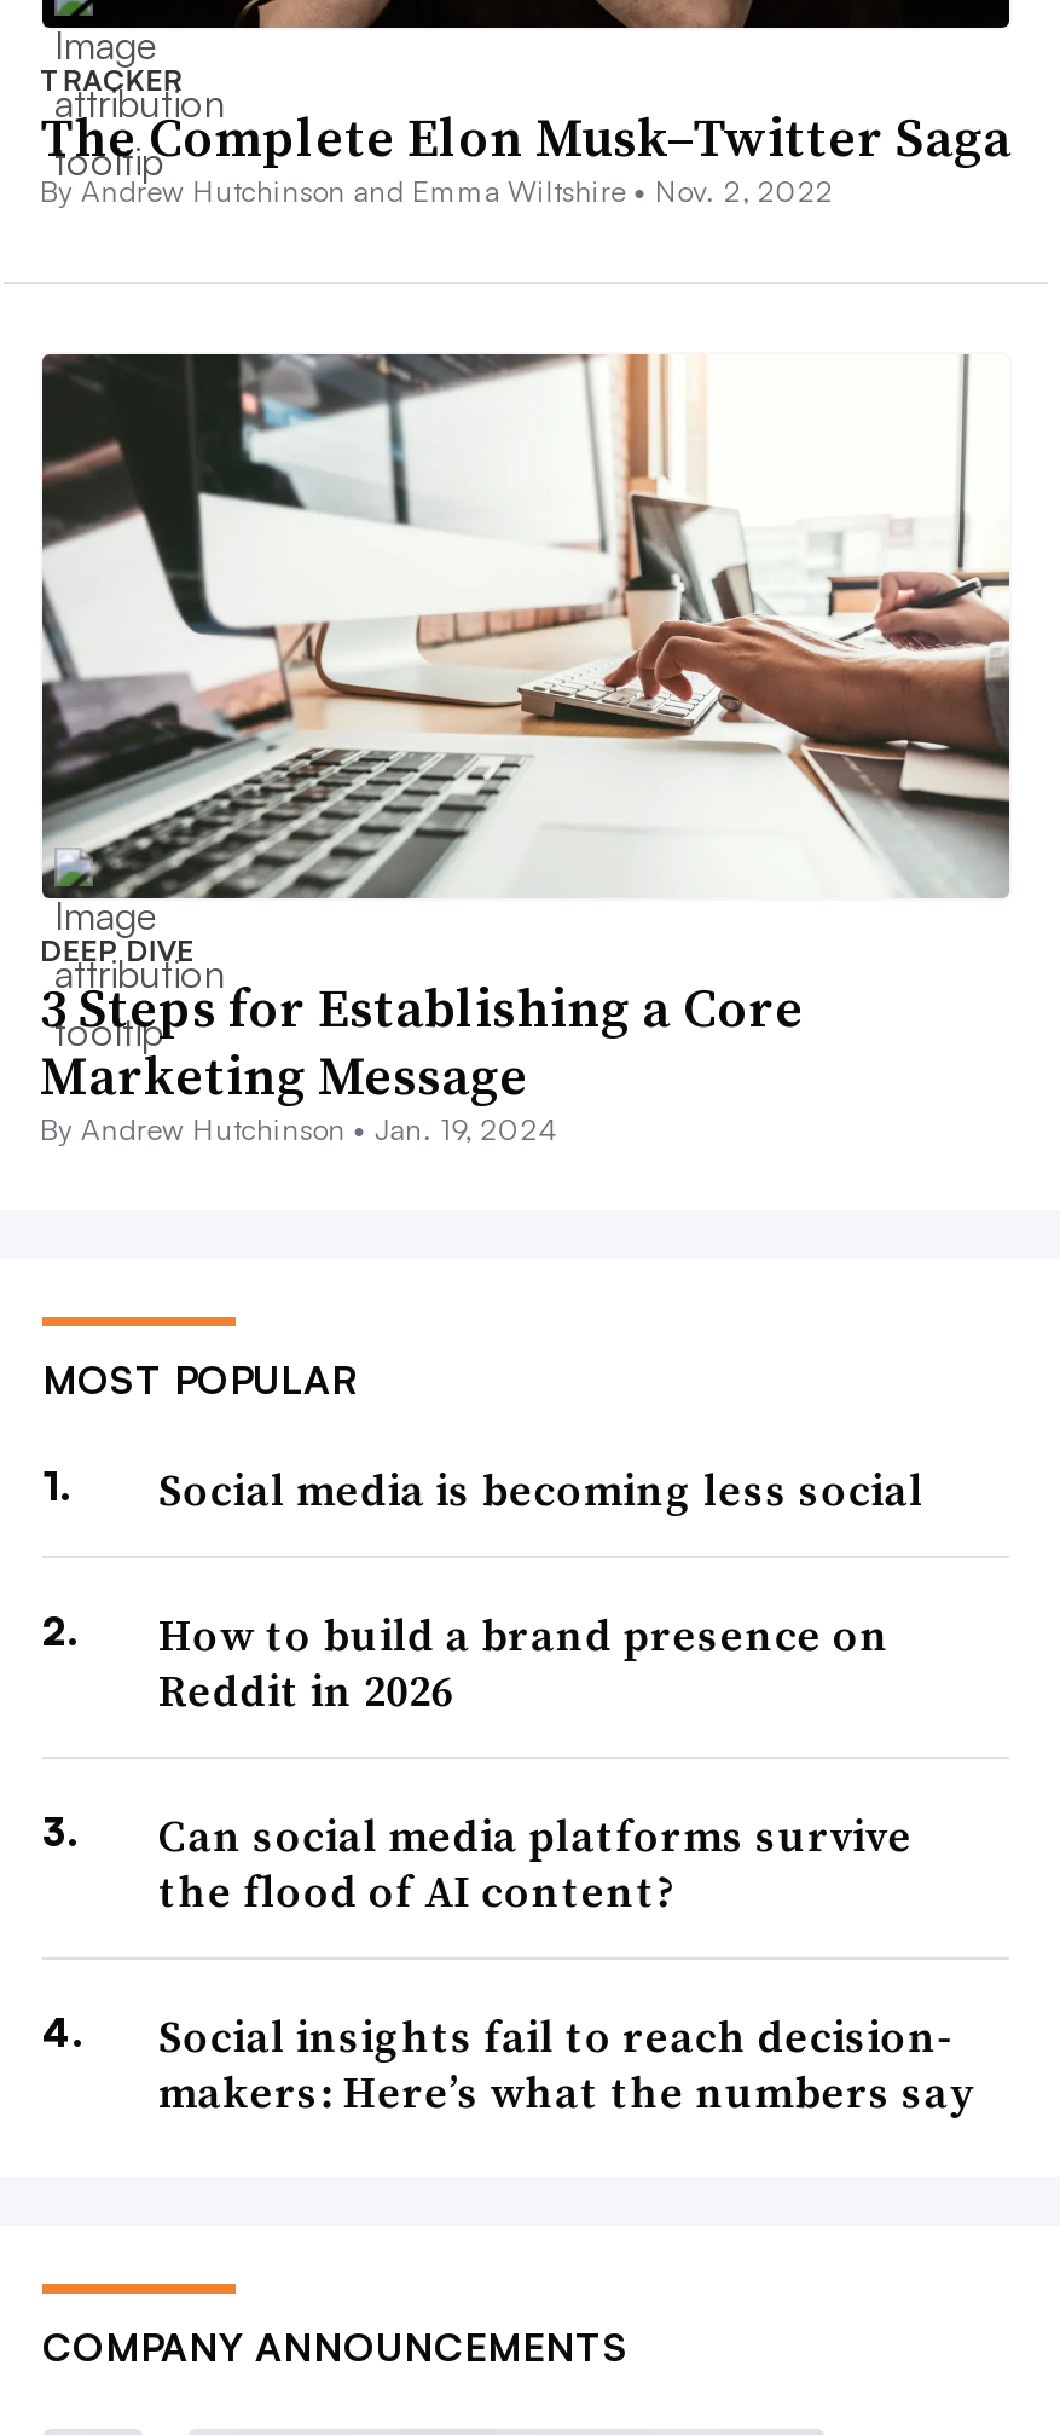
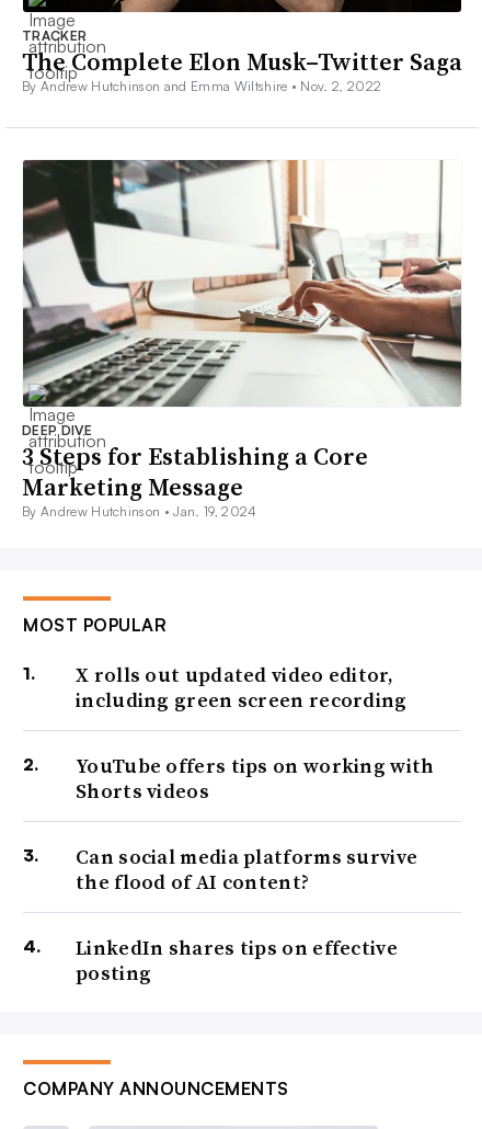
[158,1458,924,1519] Social media is becoming less social -> [76,661,407,714] X rolls out updated video editor, | including green screen recording
[158,1603,890,1719] How to build a brand presence on | Reddit in 2026 -> [76,752,434,805] YouTube offers tips on working with | Shorts videos
[158,2005,972,2121] Social insights fail to reach decision- | makers: Here’s what the numbers say -> [76,934,398,987] LinkedIn shares tips on effective | posting

